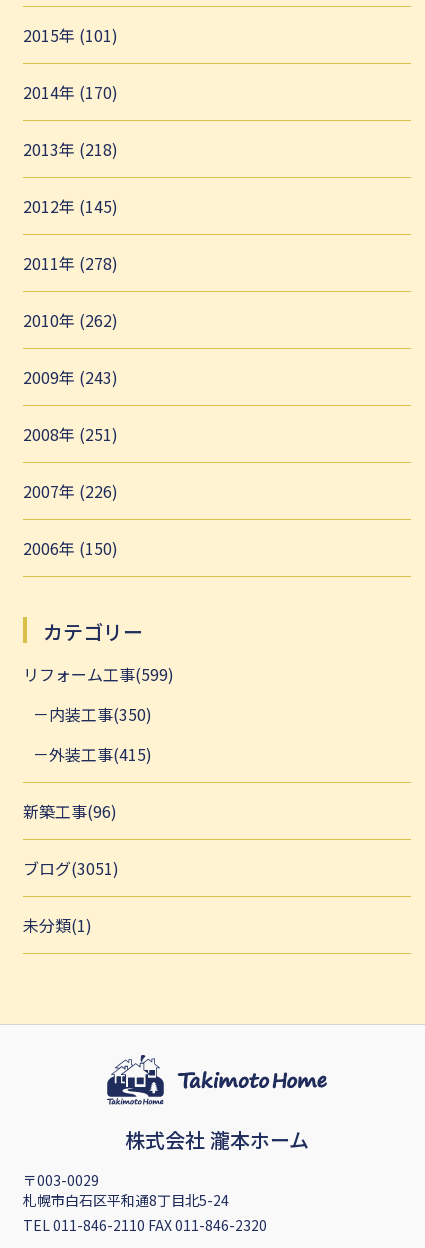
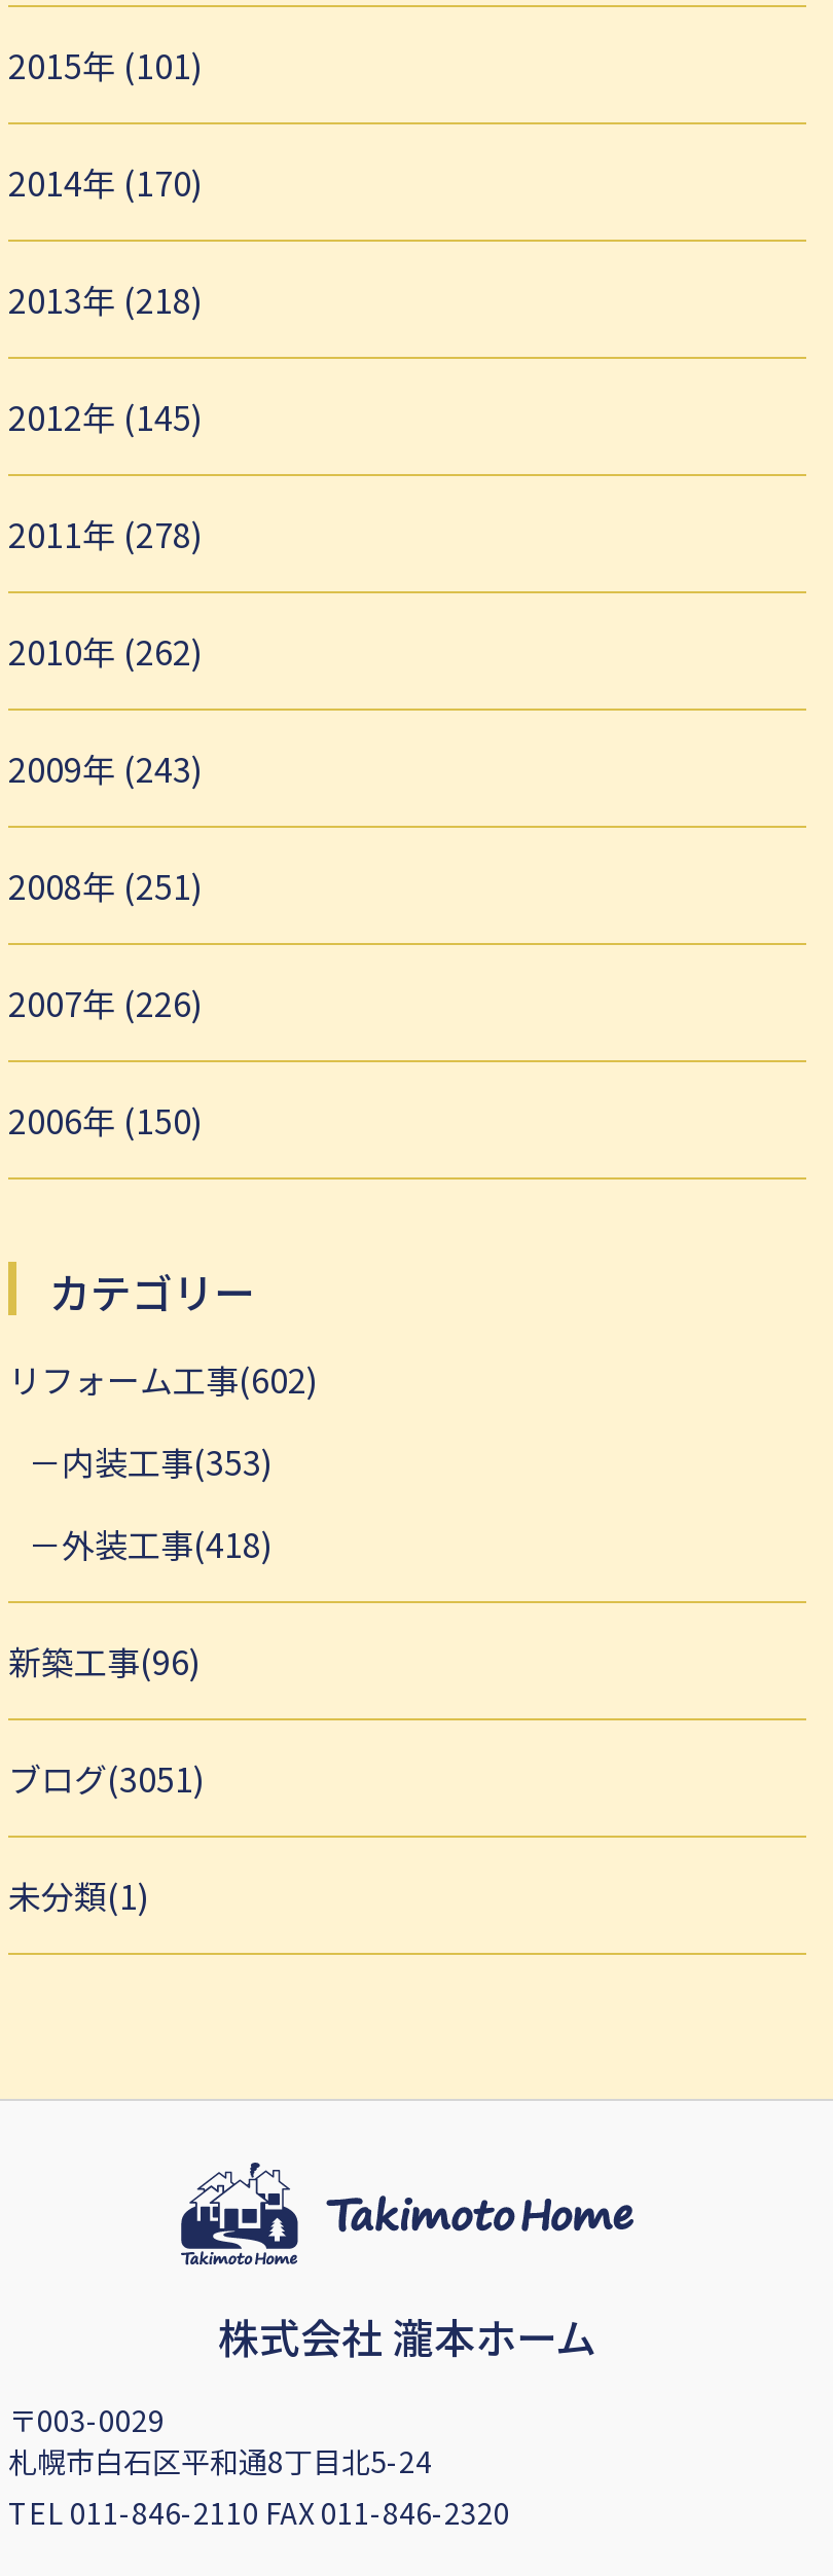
[23,662,174,686] リフォーム工事(599) -> [8,1354,319,1404] リフォーム工事(602)
[49,702,152,726] 内装工事(350) -> [62,1437,274,1486] 内装工事(353)
[49,742,152,766] 外装工事(415) -> [62,1519,274,1568] 外装工事(418)

